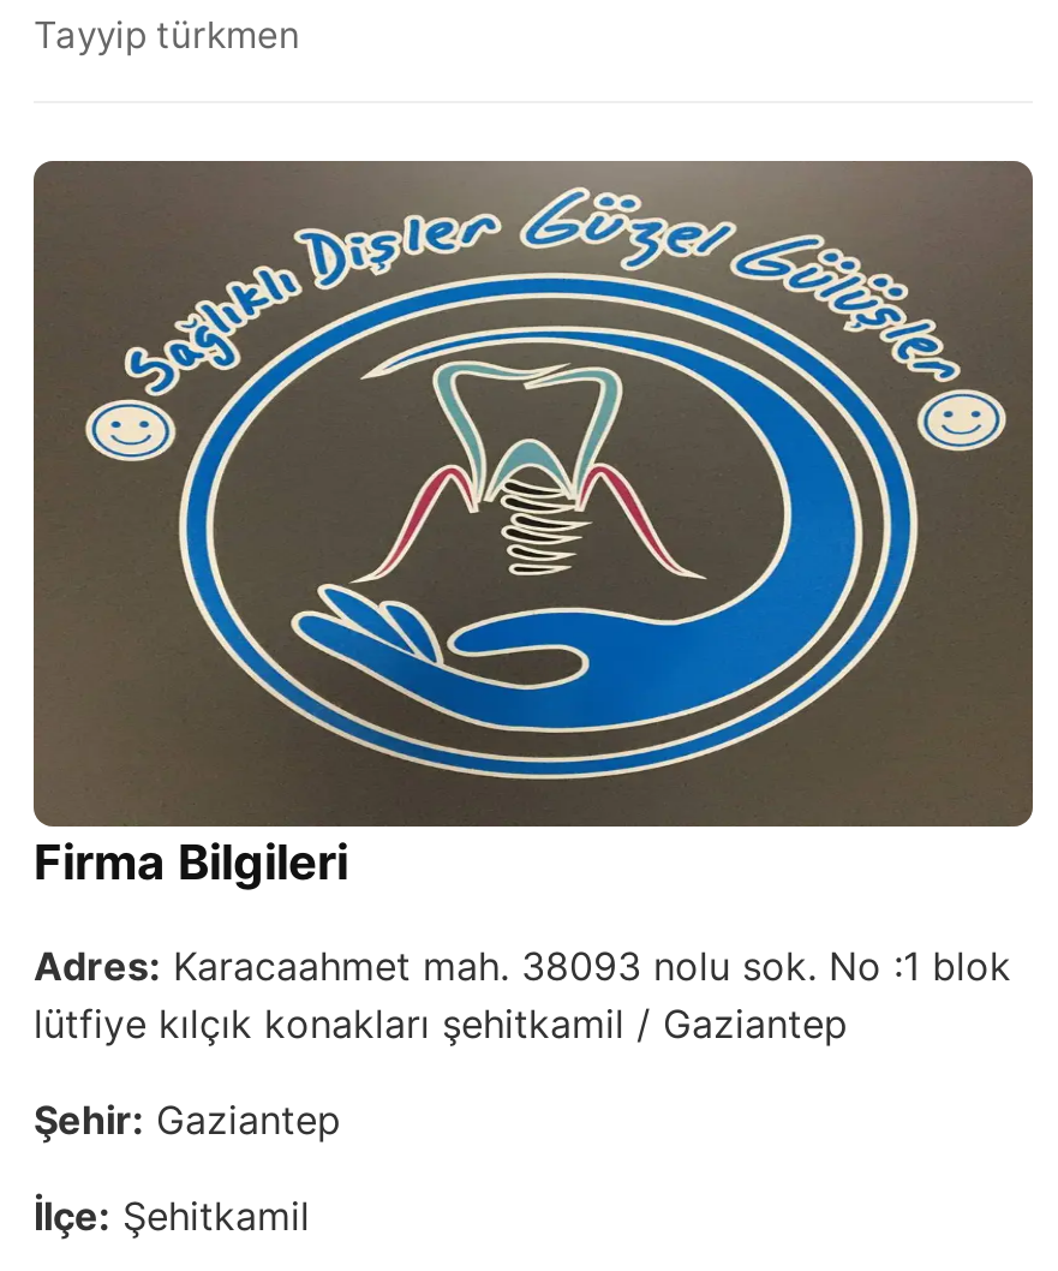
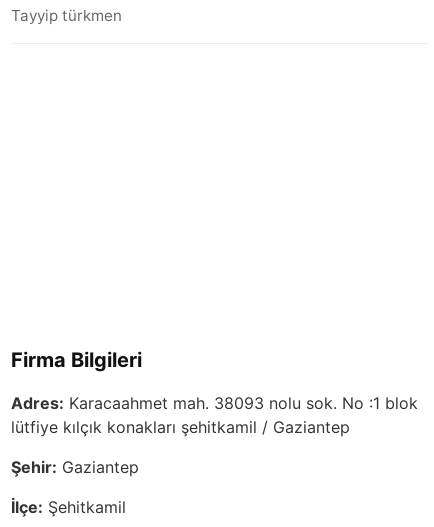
[31,159,1035,829] [image] -> none

